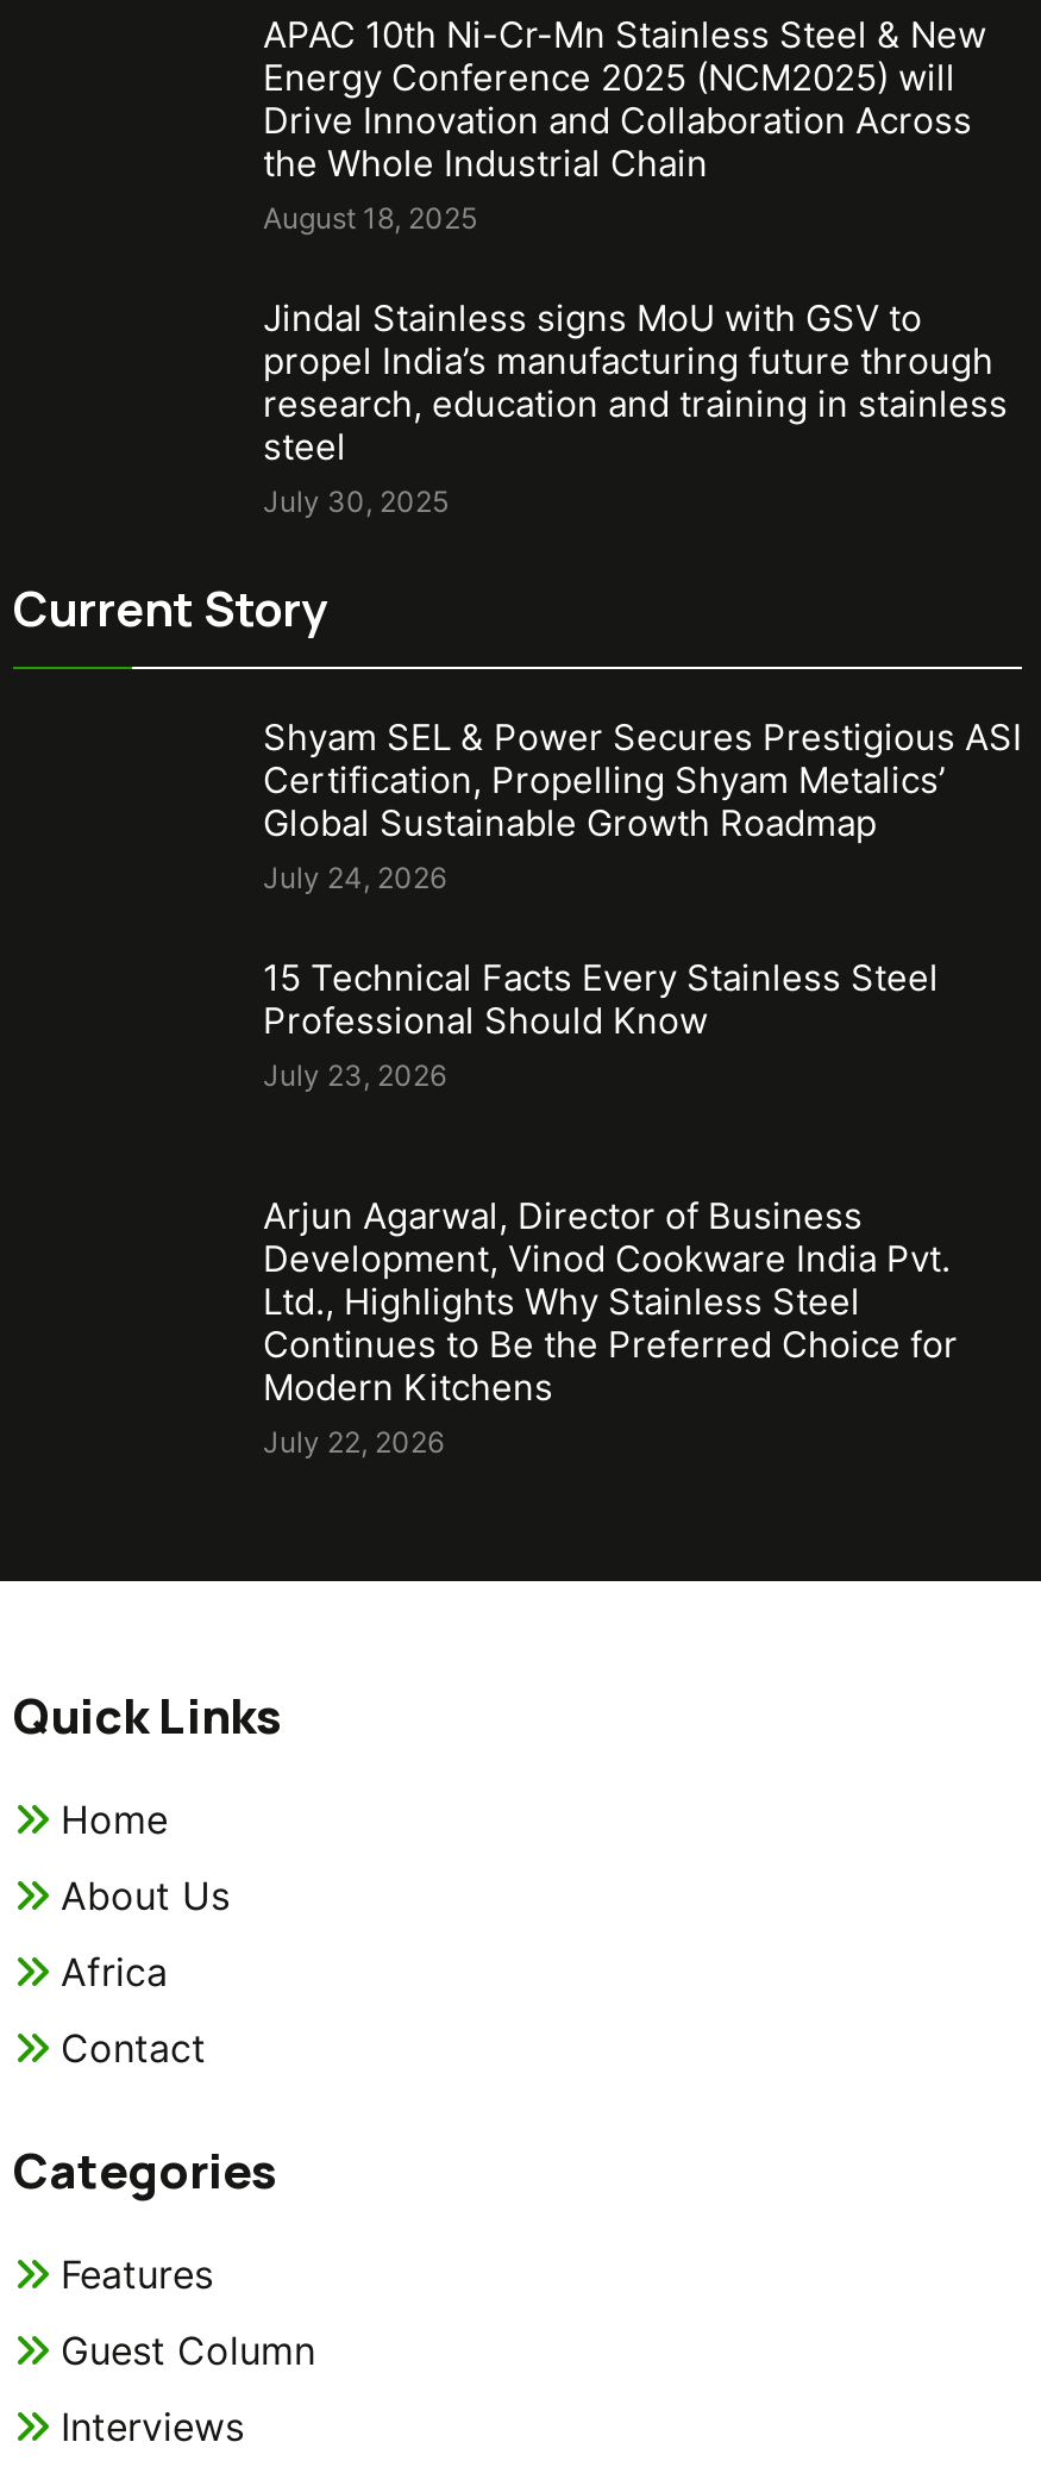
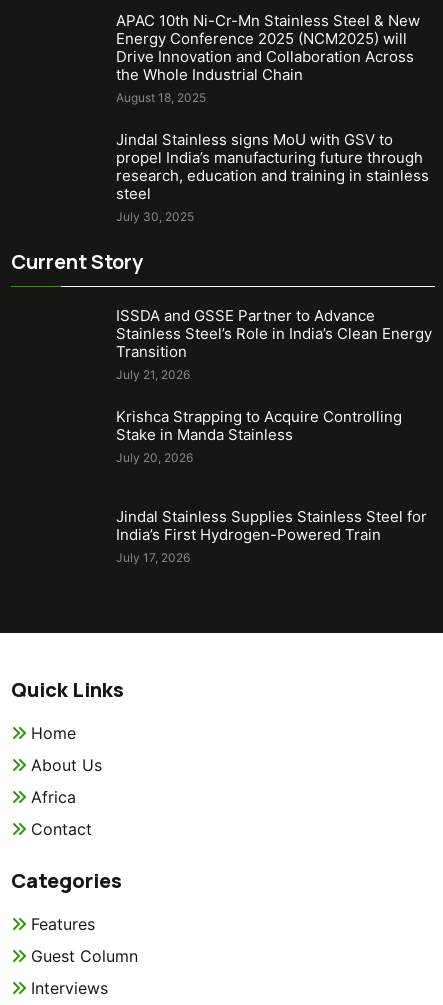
[263,714,1022,895] Shyam SEL & Power Secures Prestigious ASI | Certification, Propelling Shyam Metalics’ | Global Sustainable Growth Roadmap | July 24, 2026 -> [116,306,432,382] ISSDA and GSSE Partner to Advance | Stainless Steel’s Role in India’s Clean Energy | Transition | July 21, 2026
[263,954,939,1092] 15 Technical Facts Every Stainless Steel | Professional Should Know | July 23, 2026 -> [116,407,402,465] Krishca Strapping to Acquire Controlling | Stake in Manda Stainless | July 20, 2026
[263,1192,958,1459] Arjun Agarwal, Director of Business | Development, Vinod Cookware India Pvt. | Ltd., Highlights Why Stainless Steel | Continues to Be the Preferred Choice for | Modern Kitchens | July 22, 2026 -> [116,507,427,565] Jindal Stainless Supplies Stainless Steel for | India’s First Hydrogen-Powered Train | July 17, 2026

